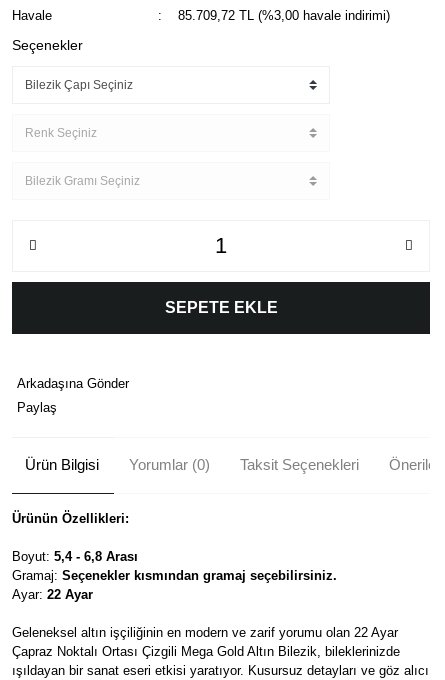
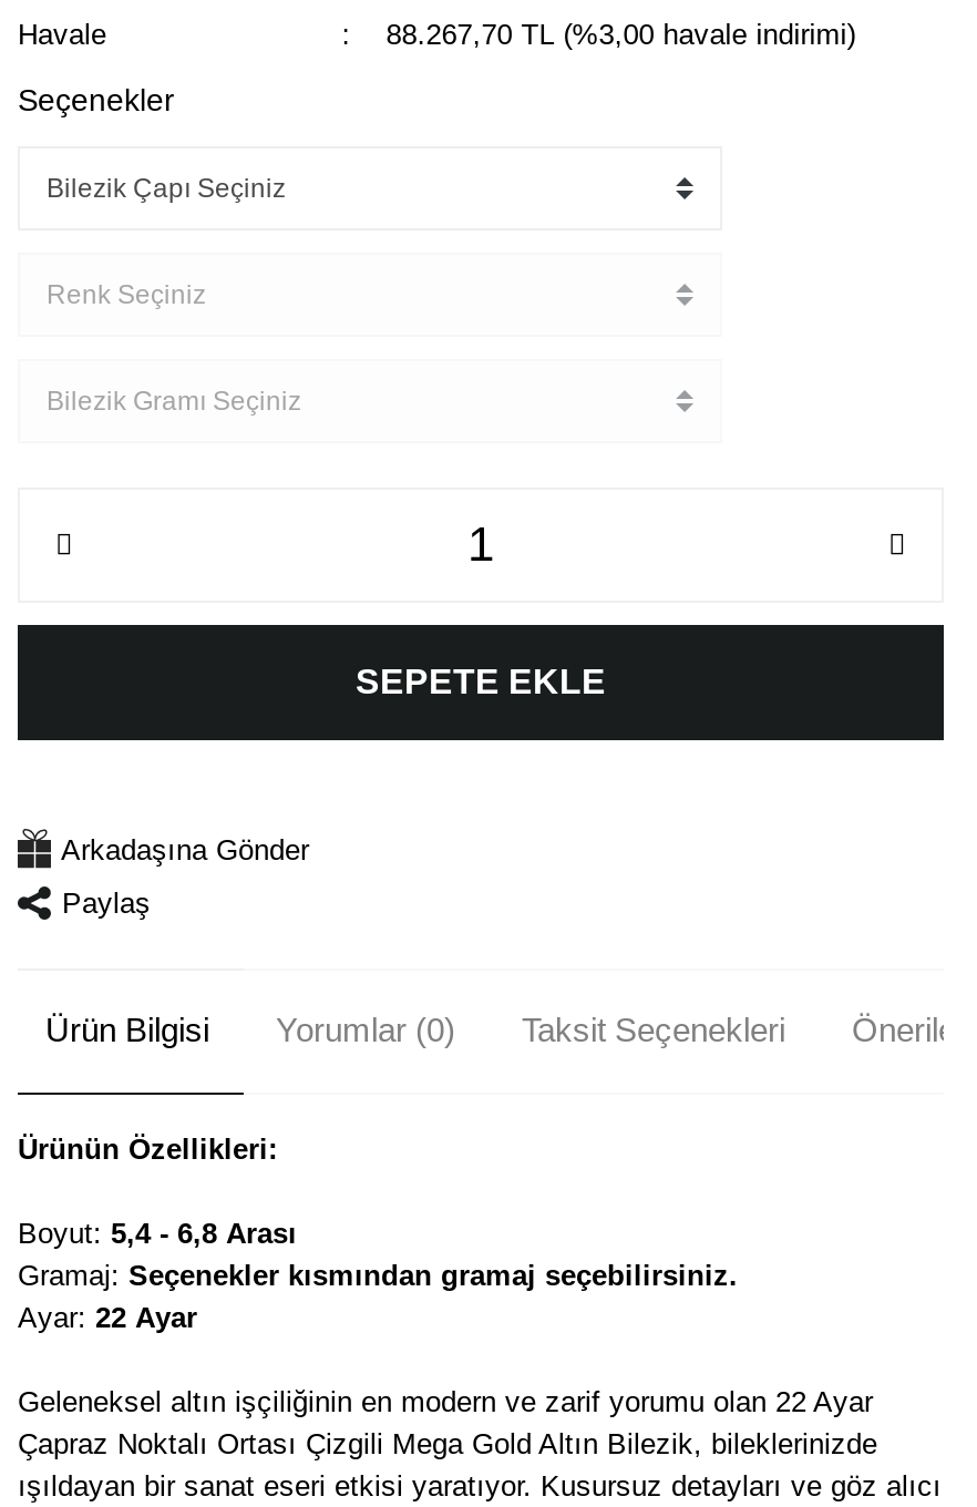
[178,7,390,22] 85.709,72 TL (%3,00 havale indirimi) -> [386,17,856,50] 88.267,70 TL (%3,00 havale indirimi)

